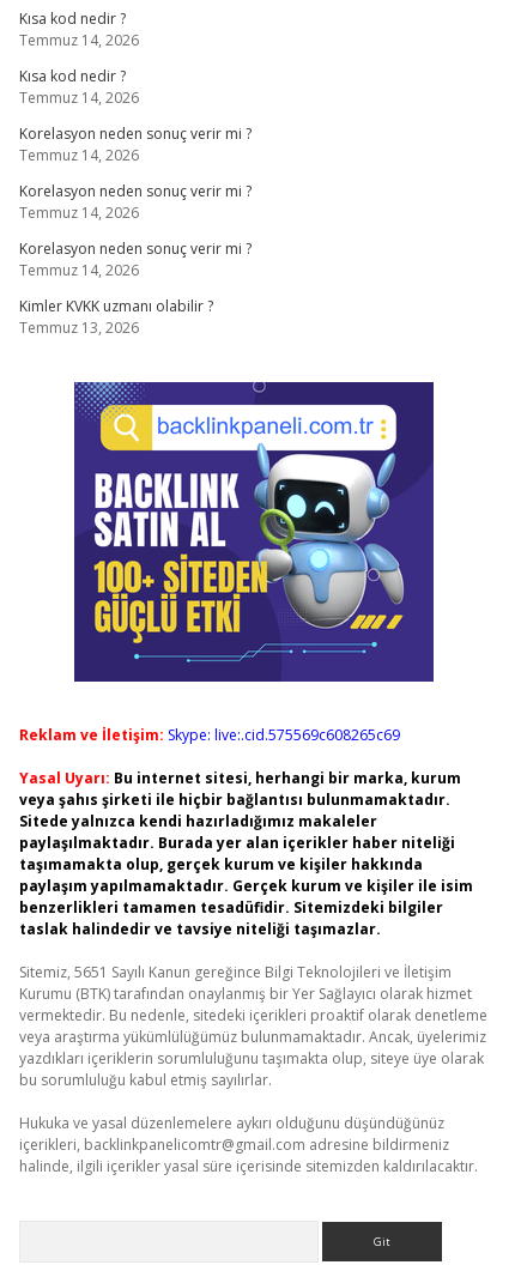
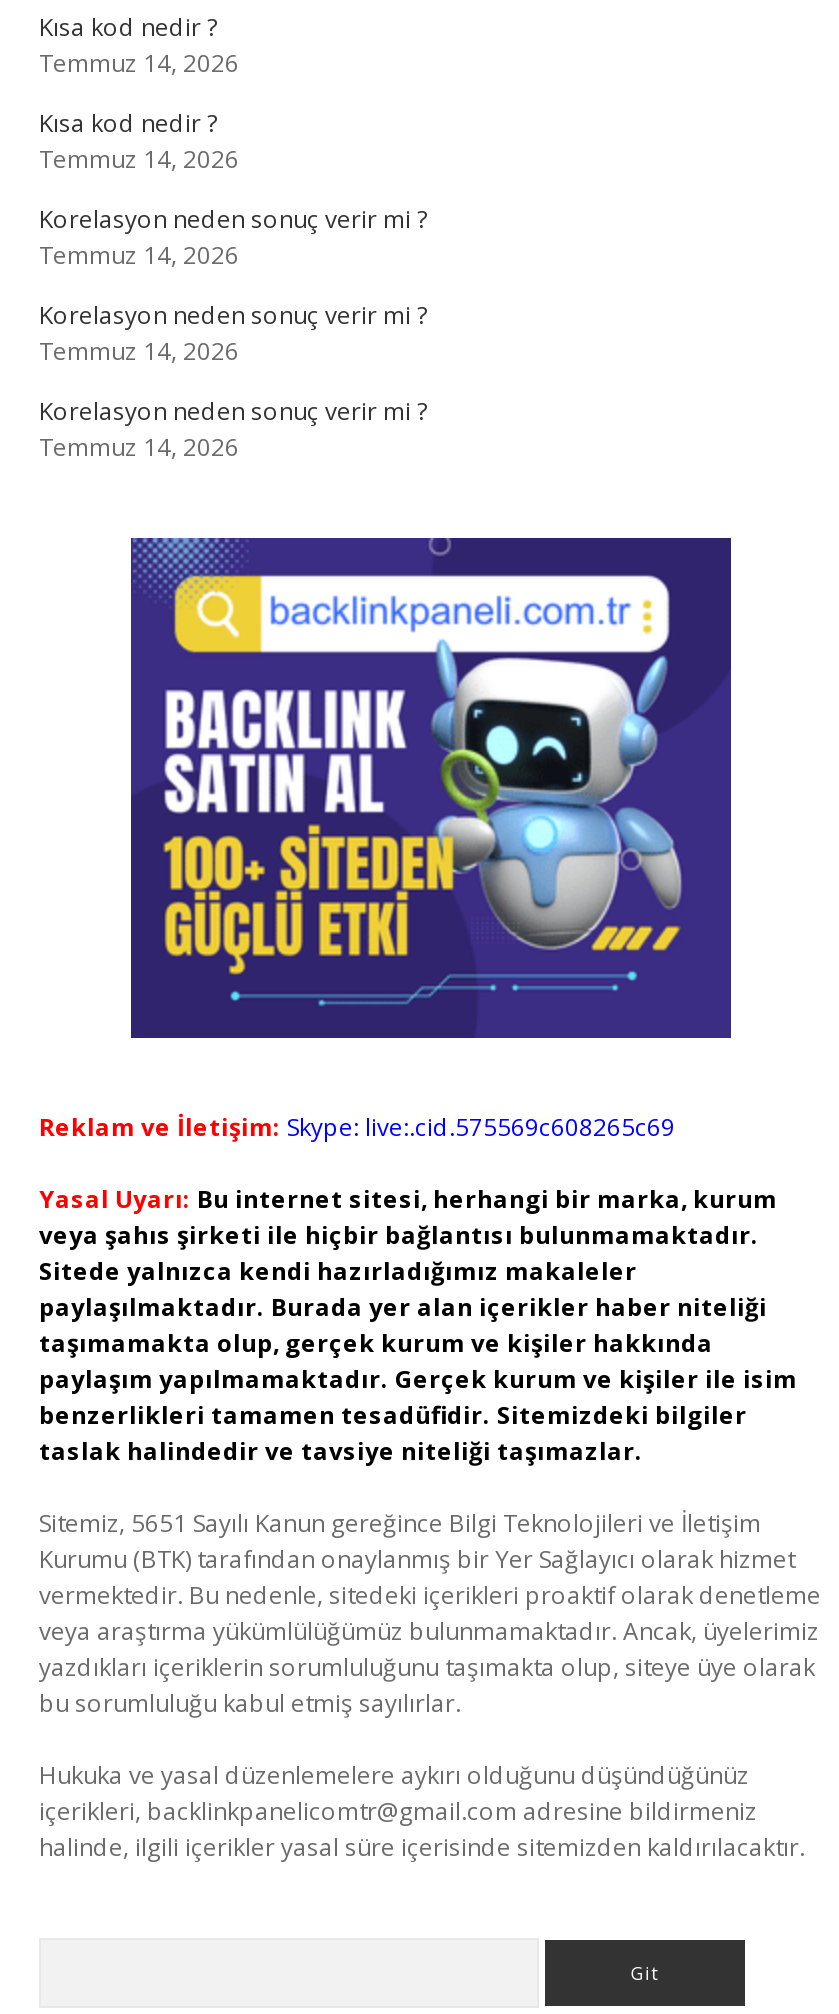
[19,296,213,338] Kimler KVKK uzmanı olabilir ? | Temmuz 13, 2026 -> none

